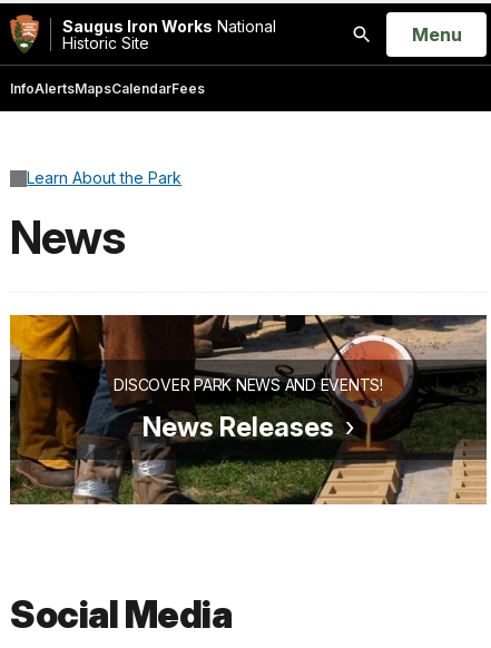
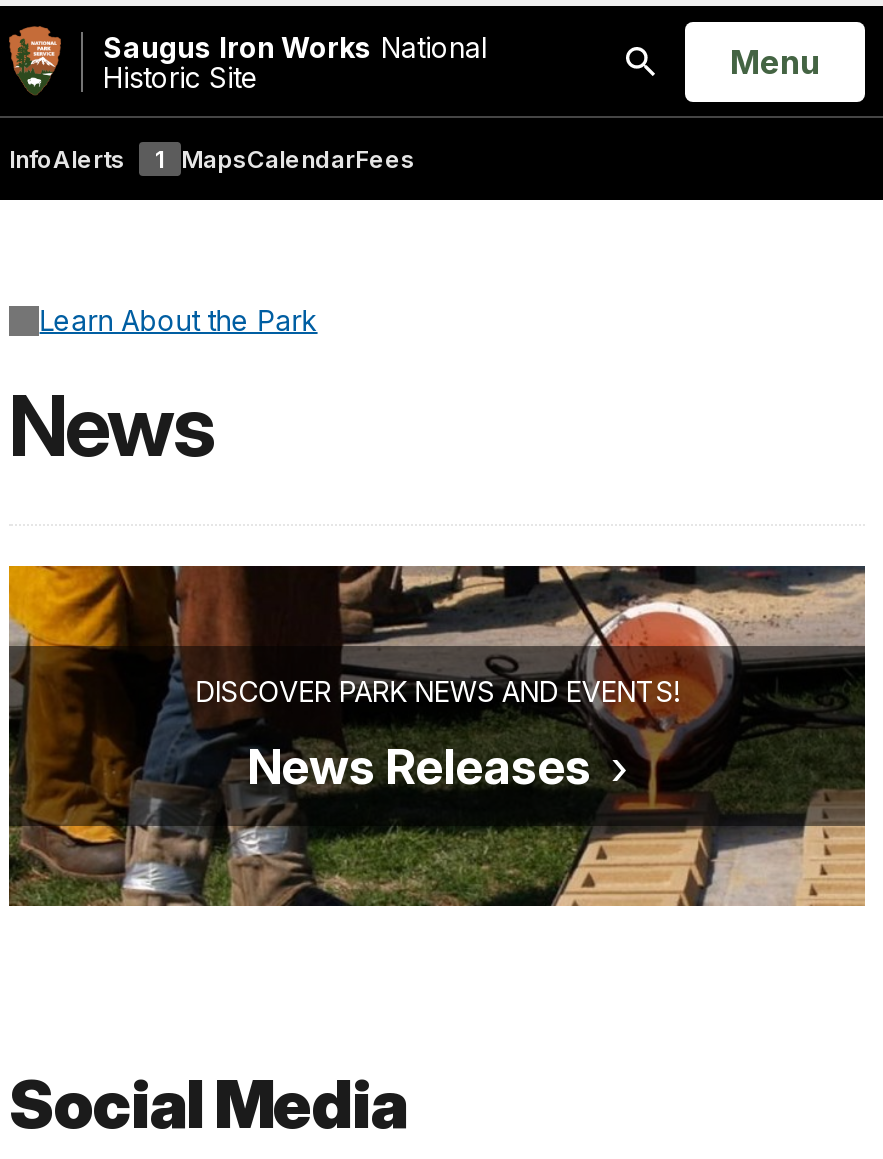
[10,80,205,97] InfoAlertsMapsCalendarFees -> [9,144,415,174] InfoAlerts | 1 MapsCalendarFees

